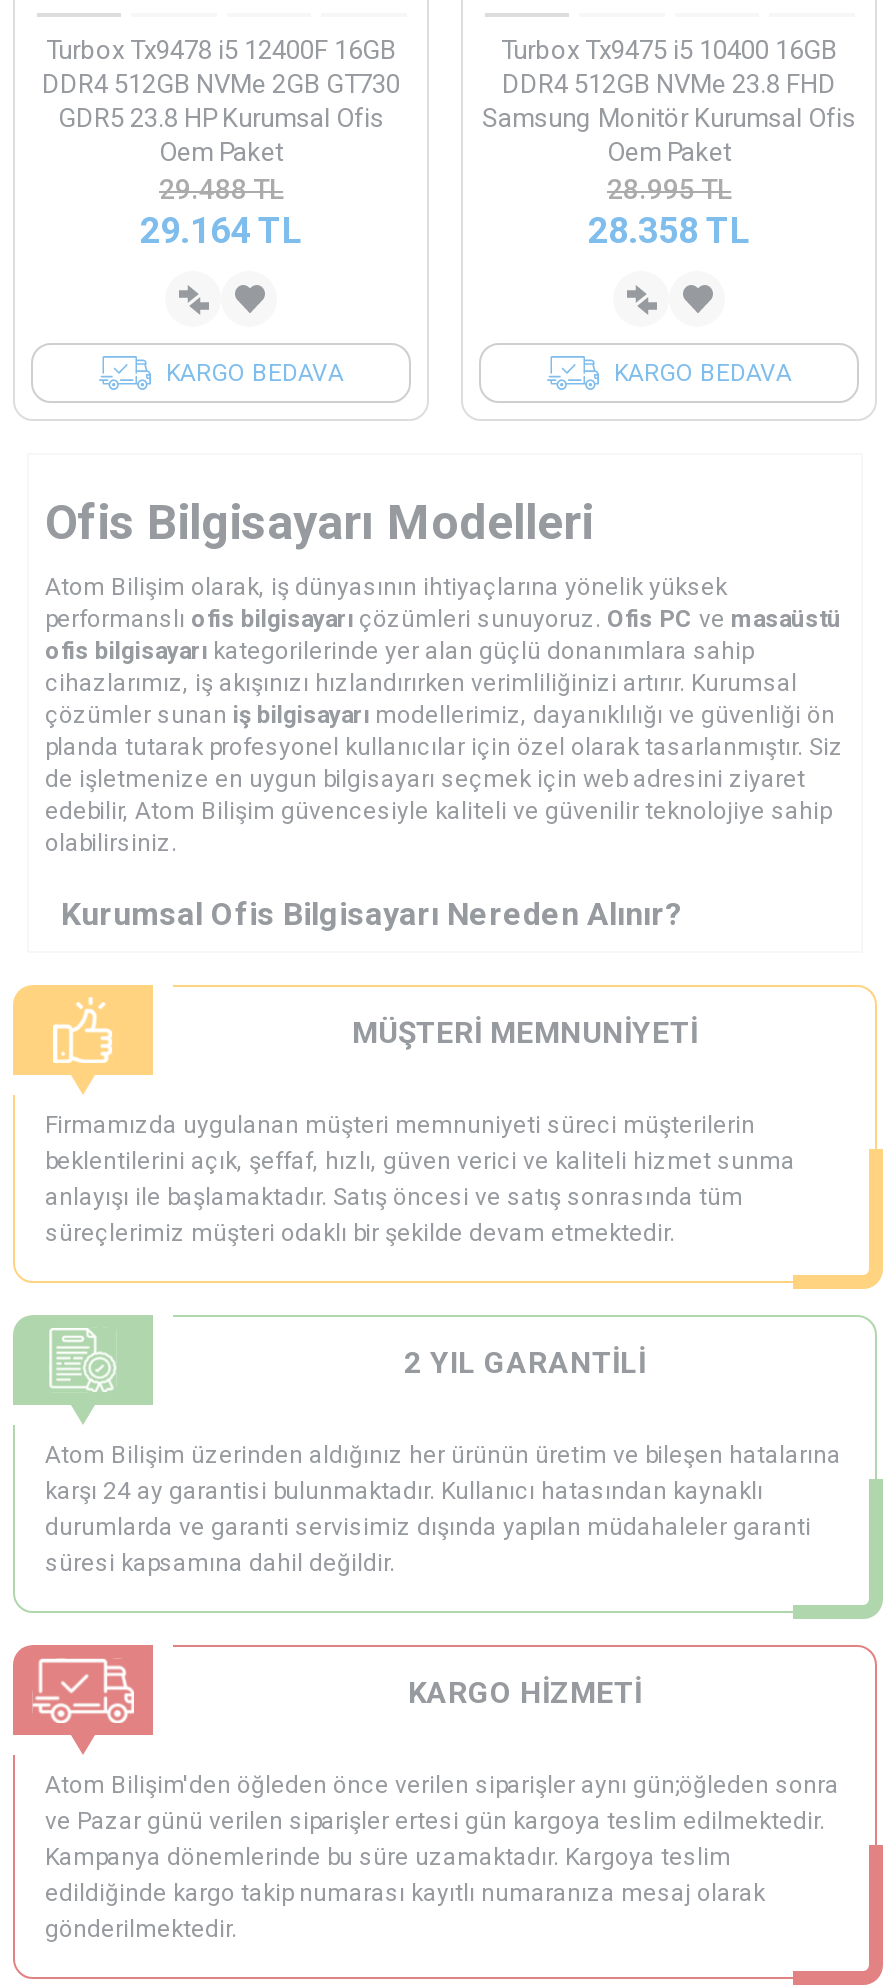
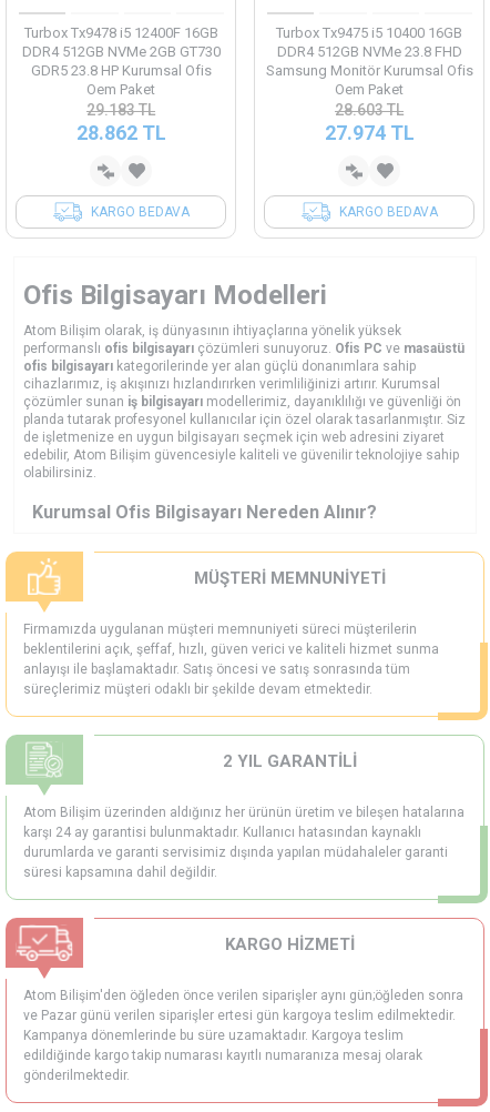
[159,173,283,205] 29.488TL -> [86,101,155,119] 29.183TL
[607,173,731,205] 28.995TL -> [335,101,404,119] 28.603TL
[140,209,302,251] 29.164 TL -> [76,121,166,144] 28.862 TL
[588,209,750,251] 28.358 TL -> [324,121,414,144] 27.974 TL

